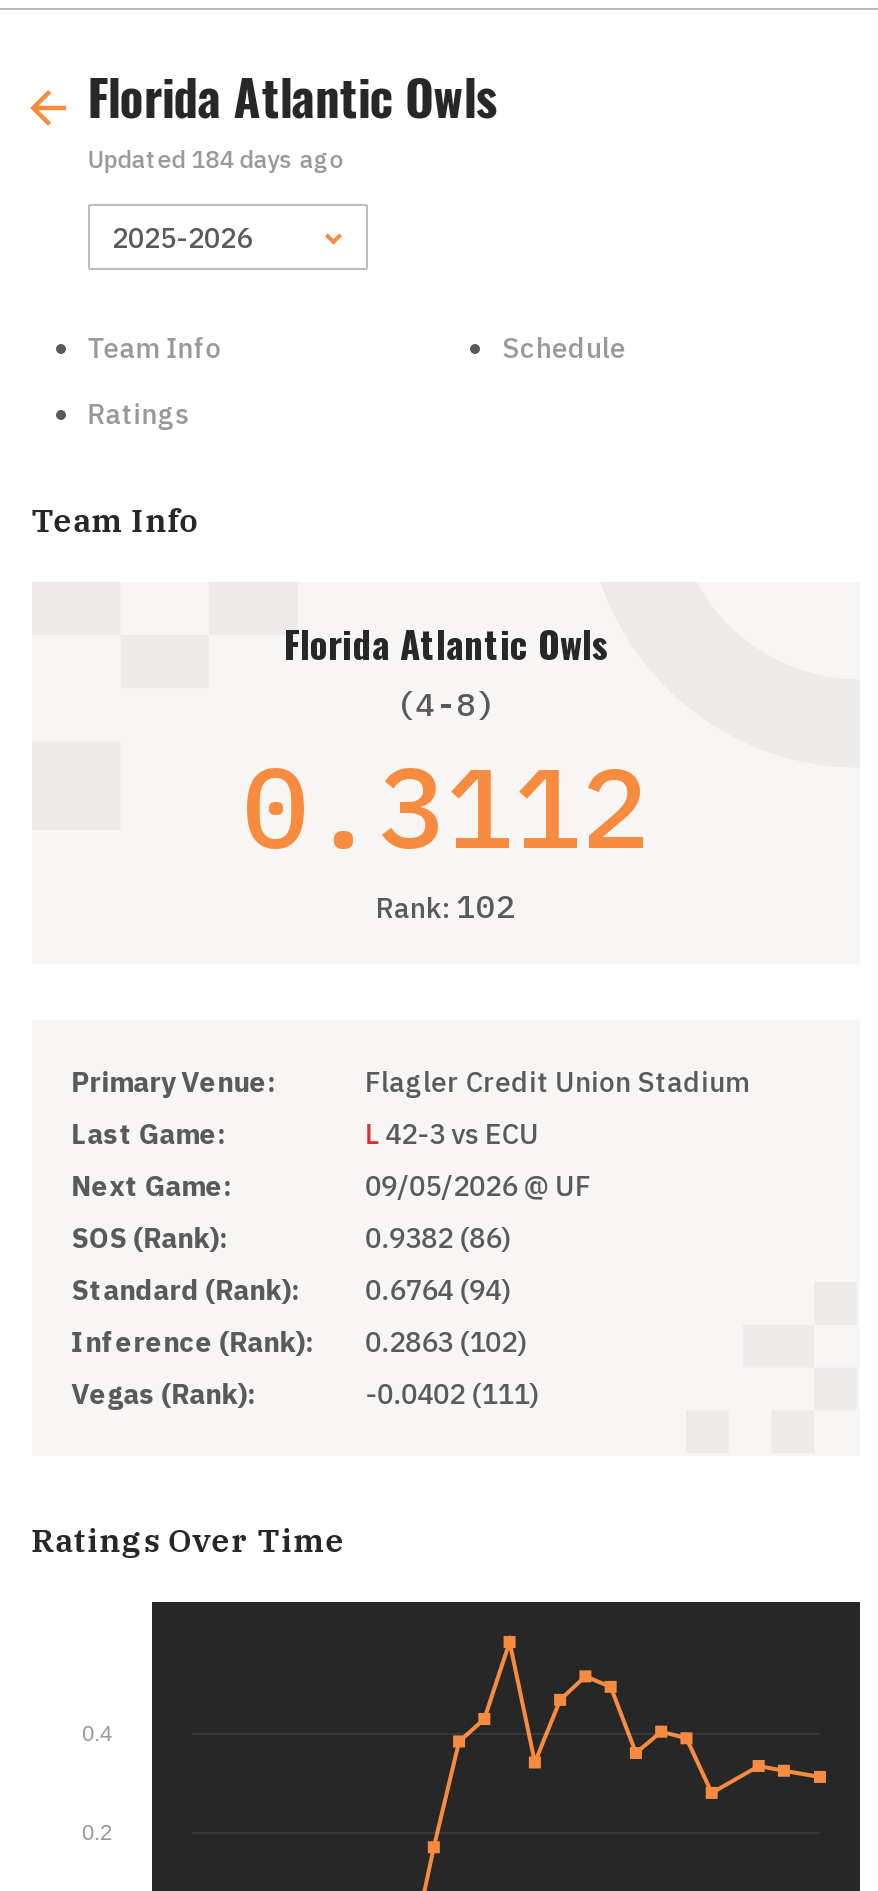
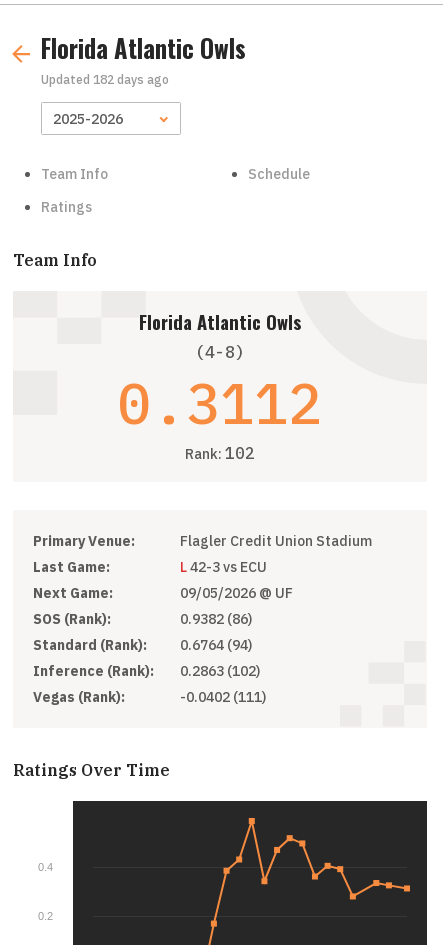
[88,144,344,174] Updated 184 days ago -> [41,72,169,87] Updated 182 days ago

